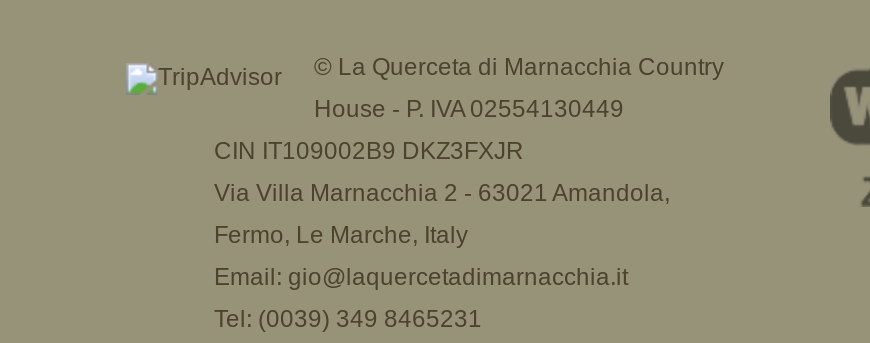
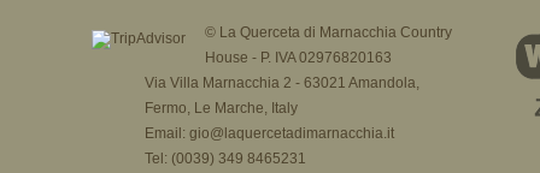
[214,95,624,165] House - P. IVA 02554130449 | CIN IT109002B9 DKZ3FXJR -> [205,49,392,66] House - P. IVA 02976820163

